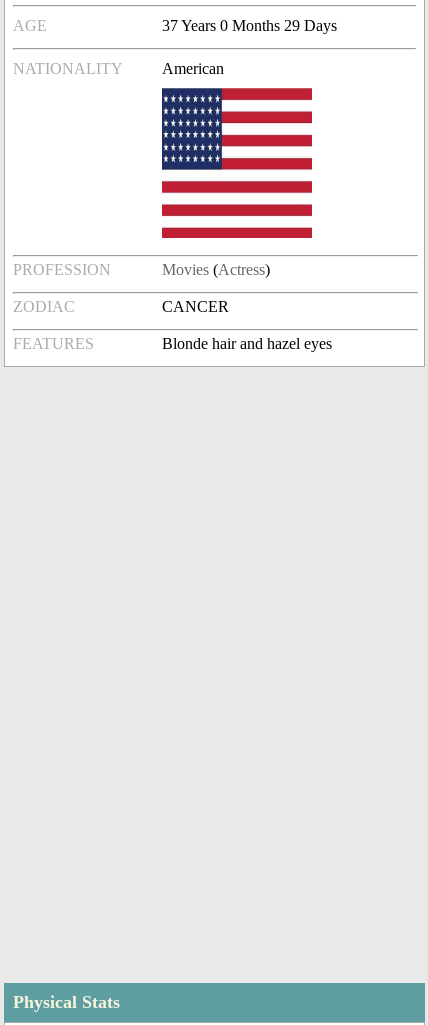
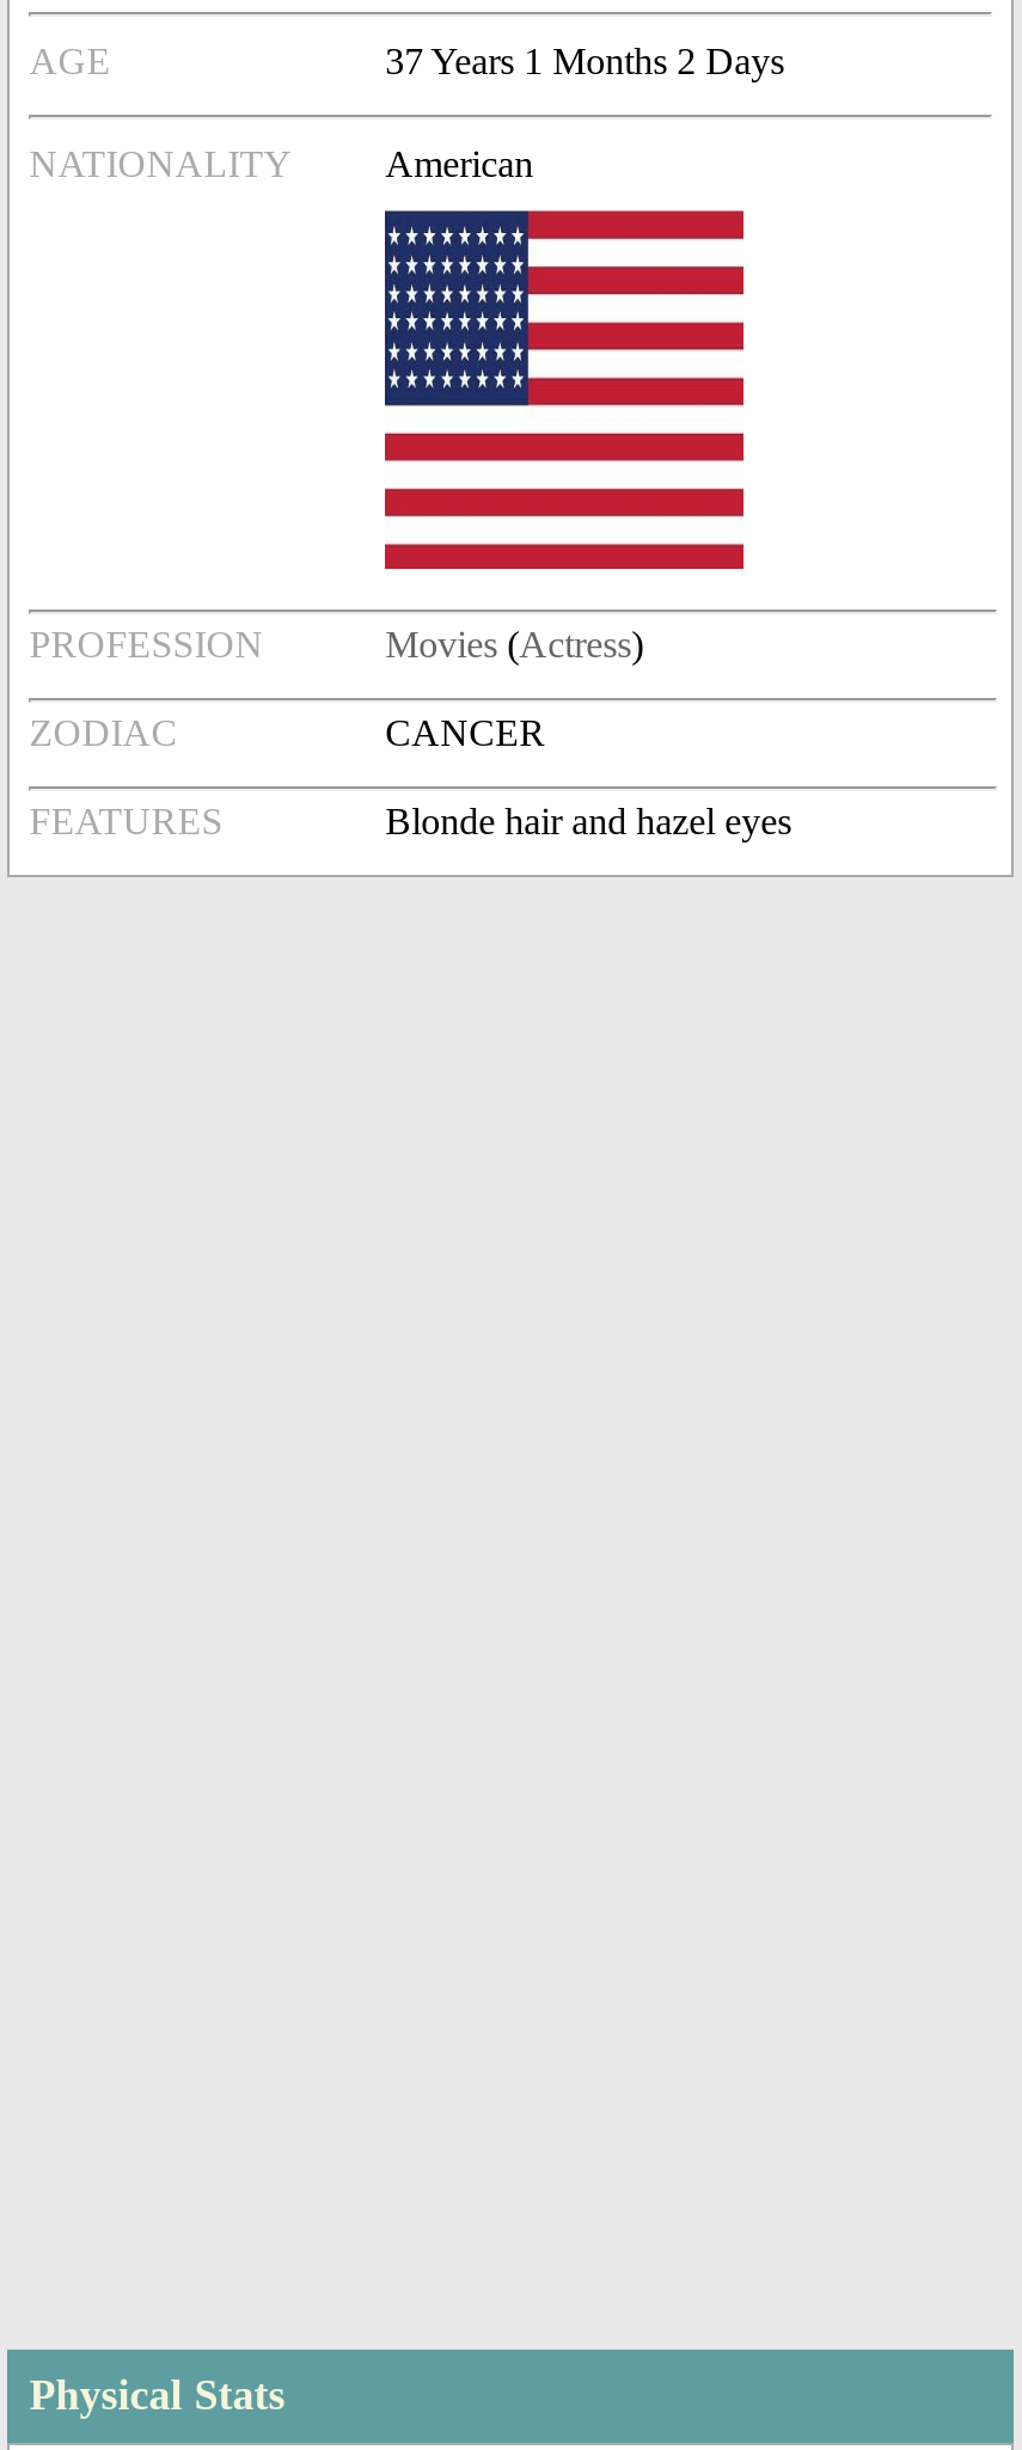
[162,17,337,34] 37 Years 0 Months 29 Days -> [385,42,784,82] 37 Years 1 Months 2 Days

